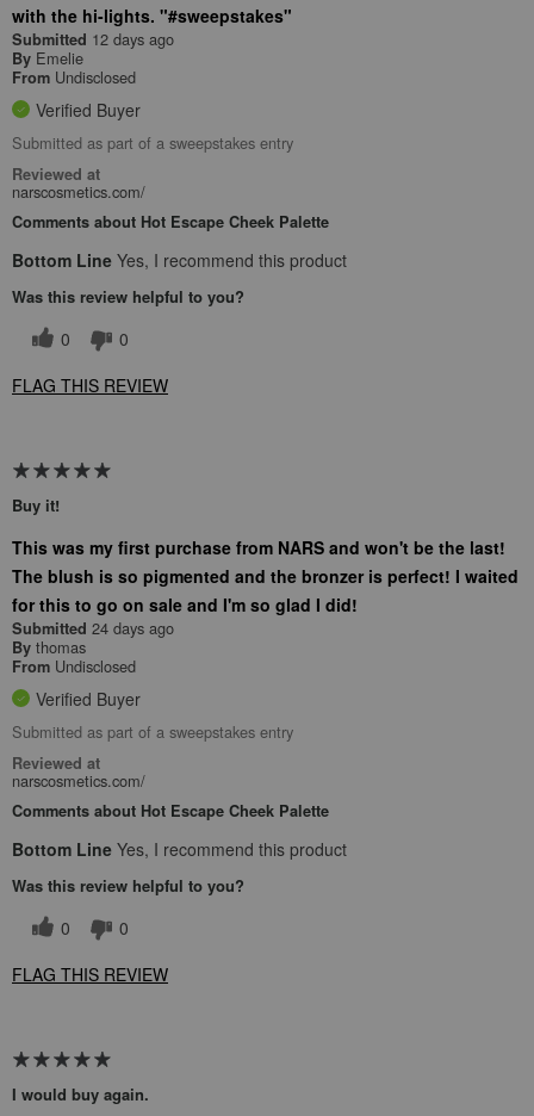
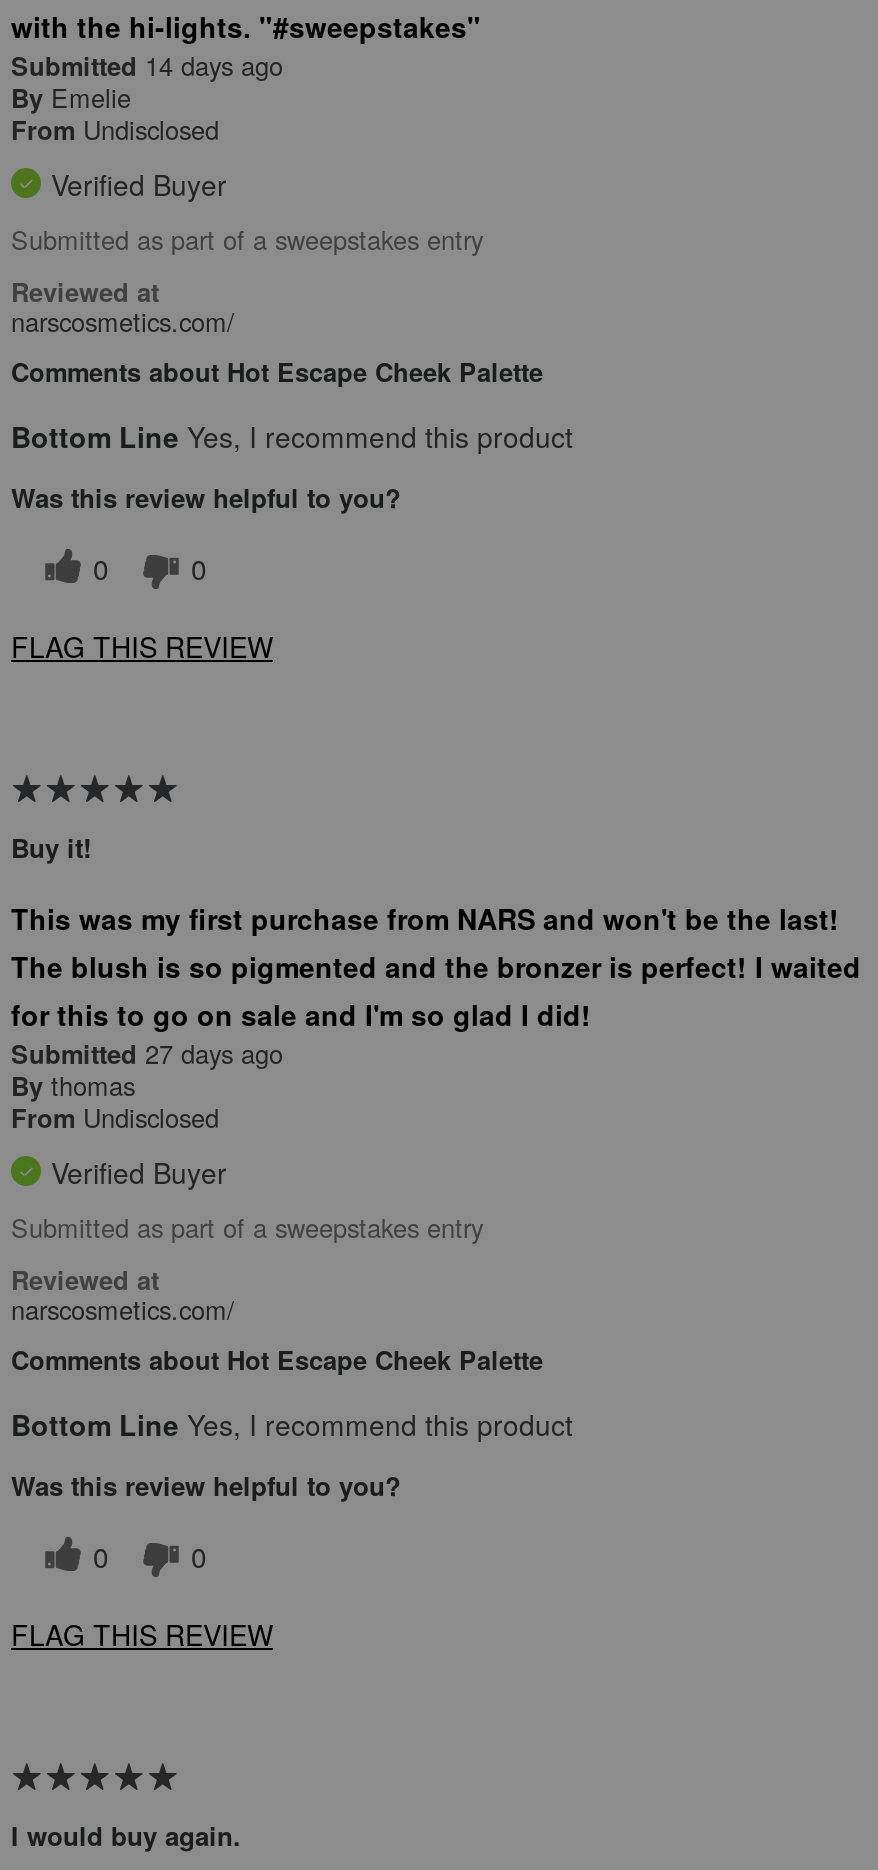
[12,27,174,50] Submitted 12 days ago -> [11,46,283,84] Submitted 14 days ago
[12,617,174,639] Submitted 24 days ago -> [11,1034,283,1072] Submitted 27 days ago

